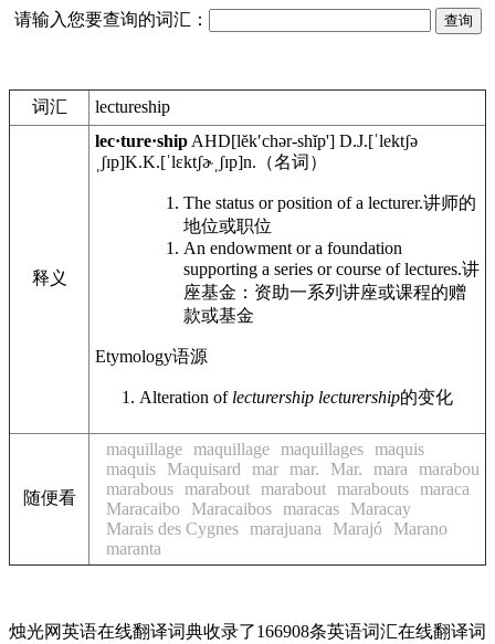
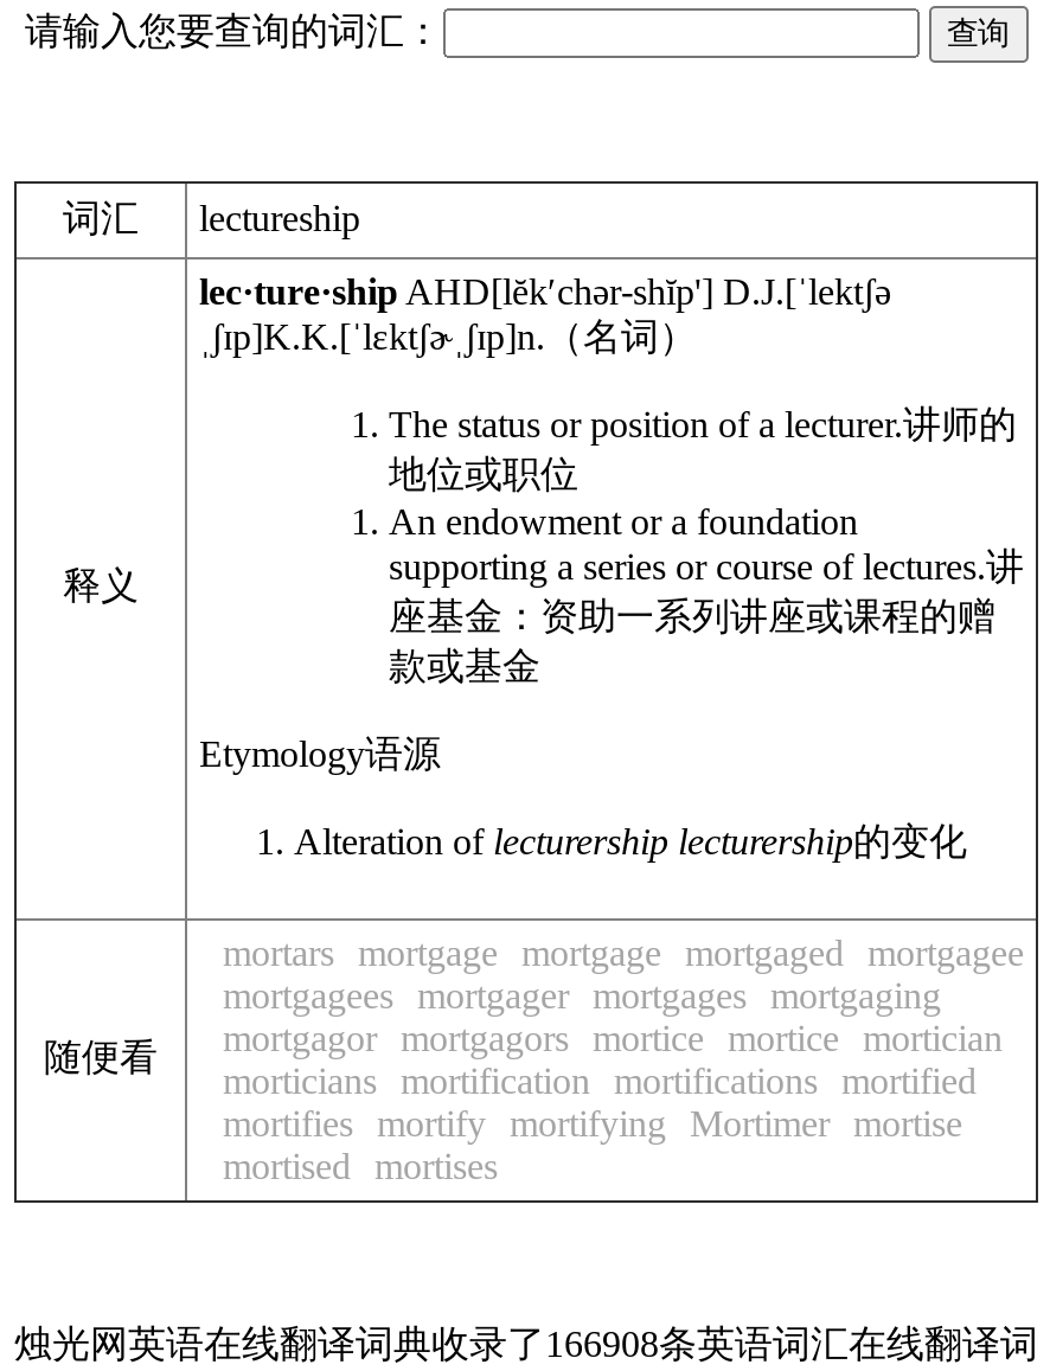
[106,440,480,558] maquillage maquillage maquillages maquis | maquis Maquisard mar mar. Mar. mara marabou | marabous marabout marabout marabouts maraca | Maracaibo Maracaibos maracas Maracay | Marais des Cygnes marajuana Marajó Marano | maranta -> [223,933,1024,1186] mortars mortgage mortgage mortgaged mortgagee | mortgagees mortgager mortgages mortgaging | mortgagor mortgagors mortice mortice mortician | morticians mortification mortifications mortified | mortifies mortify mortifying Mortimer mortise | mortised mortises

